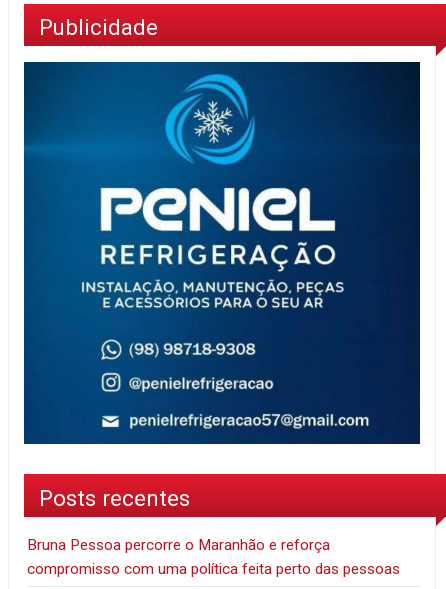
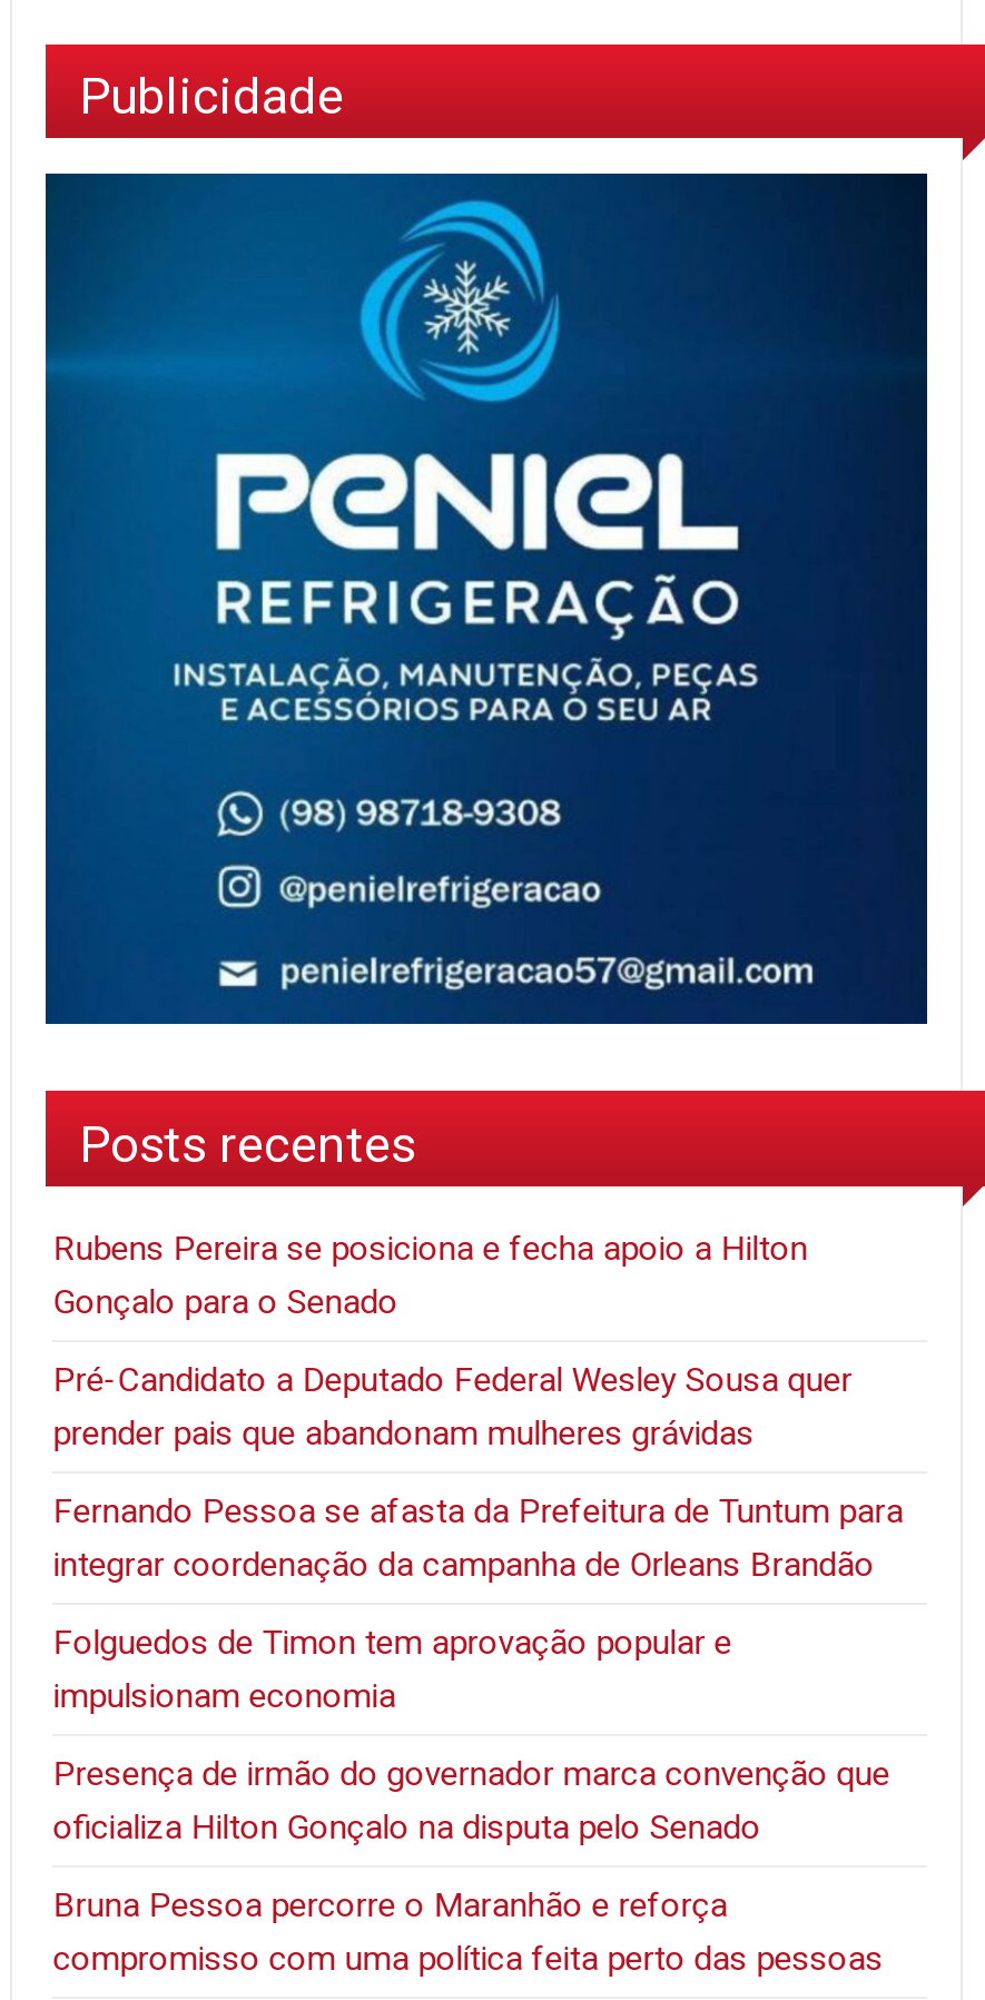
none -> [53,1228,903,1847] Rubens Pereira se posiciona e fecha apoio a Hilton | Gonçalo para o Senado | Pré-Candidato a Deputado Federal Wesley Sousa quer | prender pais que abandonam mulheres grávidas | Fernando Pessoa se afasta da Prefeitura de Tuntum para | integrar coordenação da campanha de Orleans Brandão | Folguedos de Timon tem aprovação popular e | impulsionam economia | Presença de irmão do governador marca convenção que | oficializa Hilton Gonçalo na disputa pelo Senado

